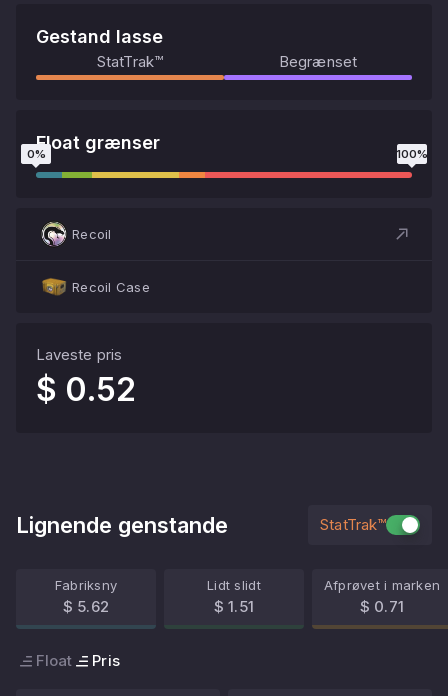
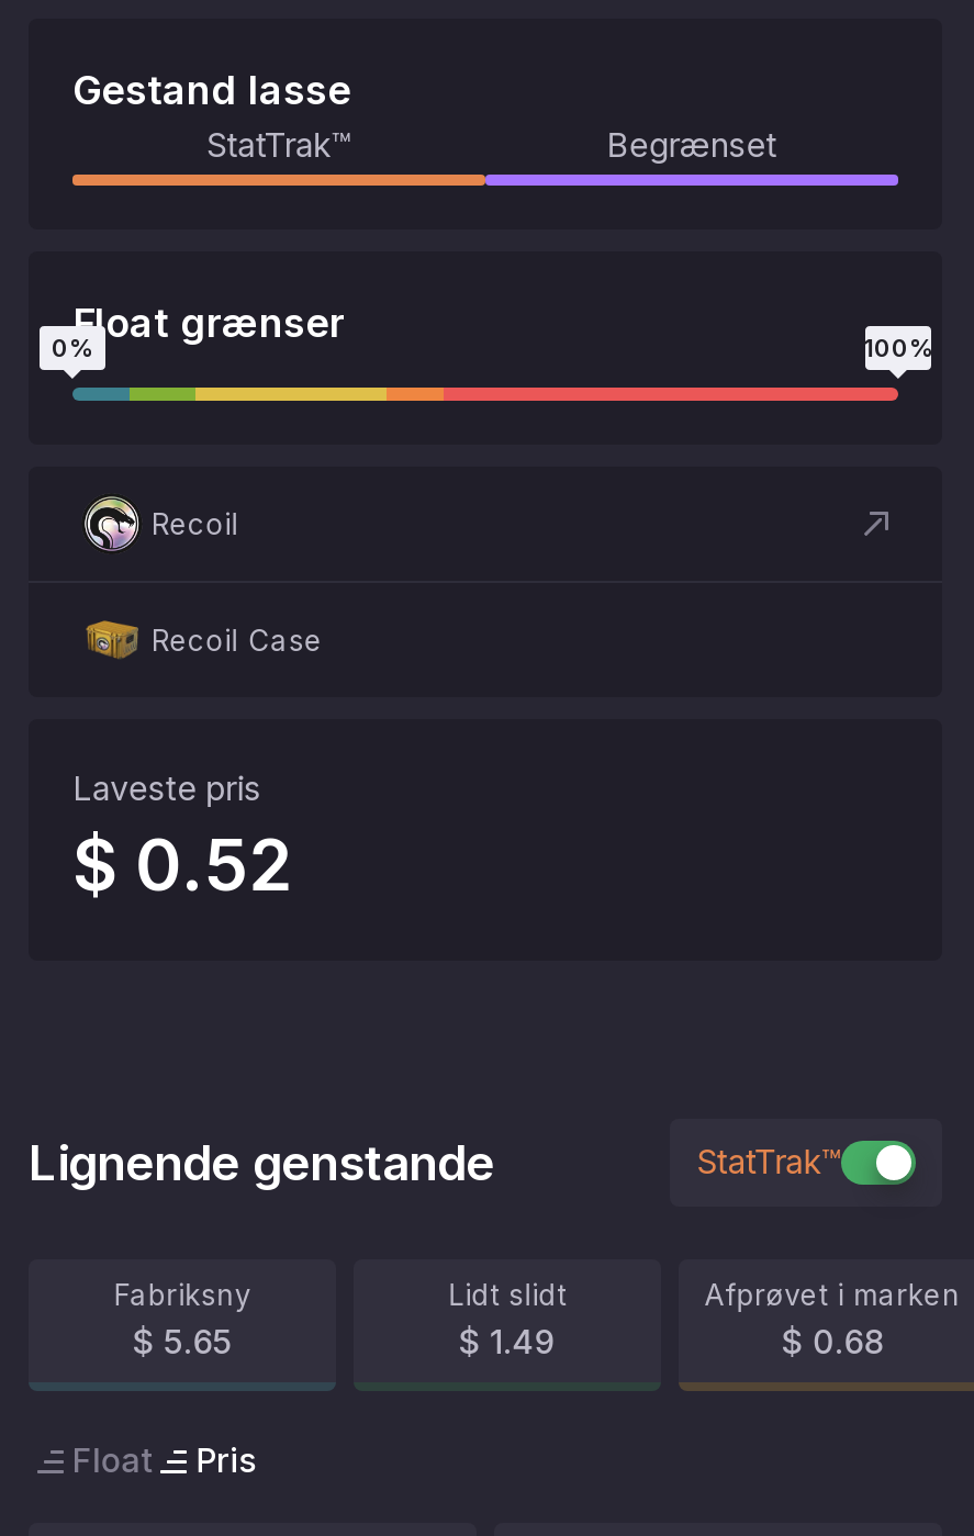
[63,597,109,616] $ 5.62 -> [132,1321,232,1363] $ 5.65
[214,597,254,616] $ 1.51 -> [459,1321,556,1363] $ 1.49
[360,597,404,616] $ 0.71 -> [781,1321,883,1363] $ 0.68

